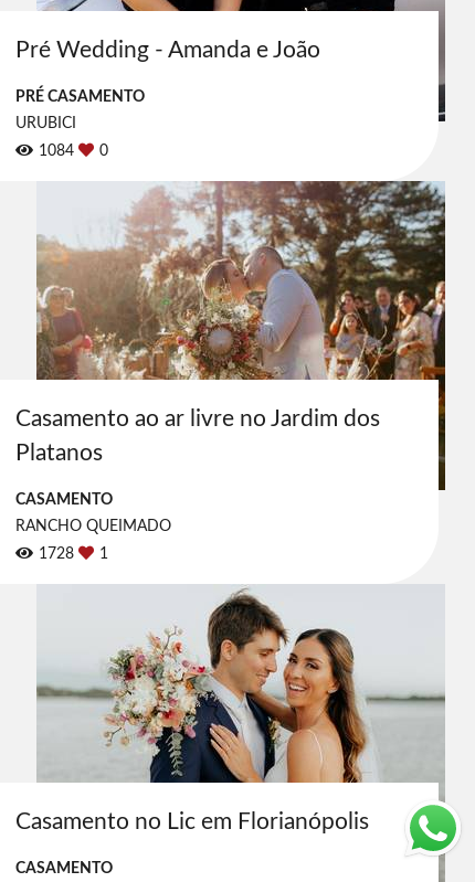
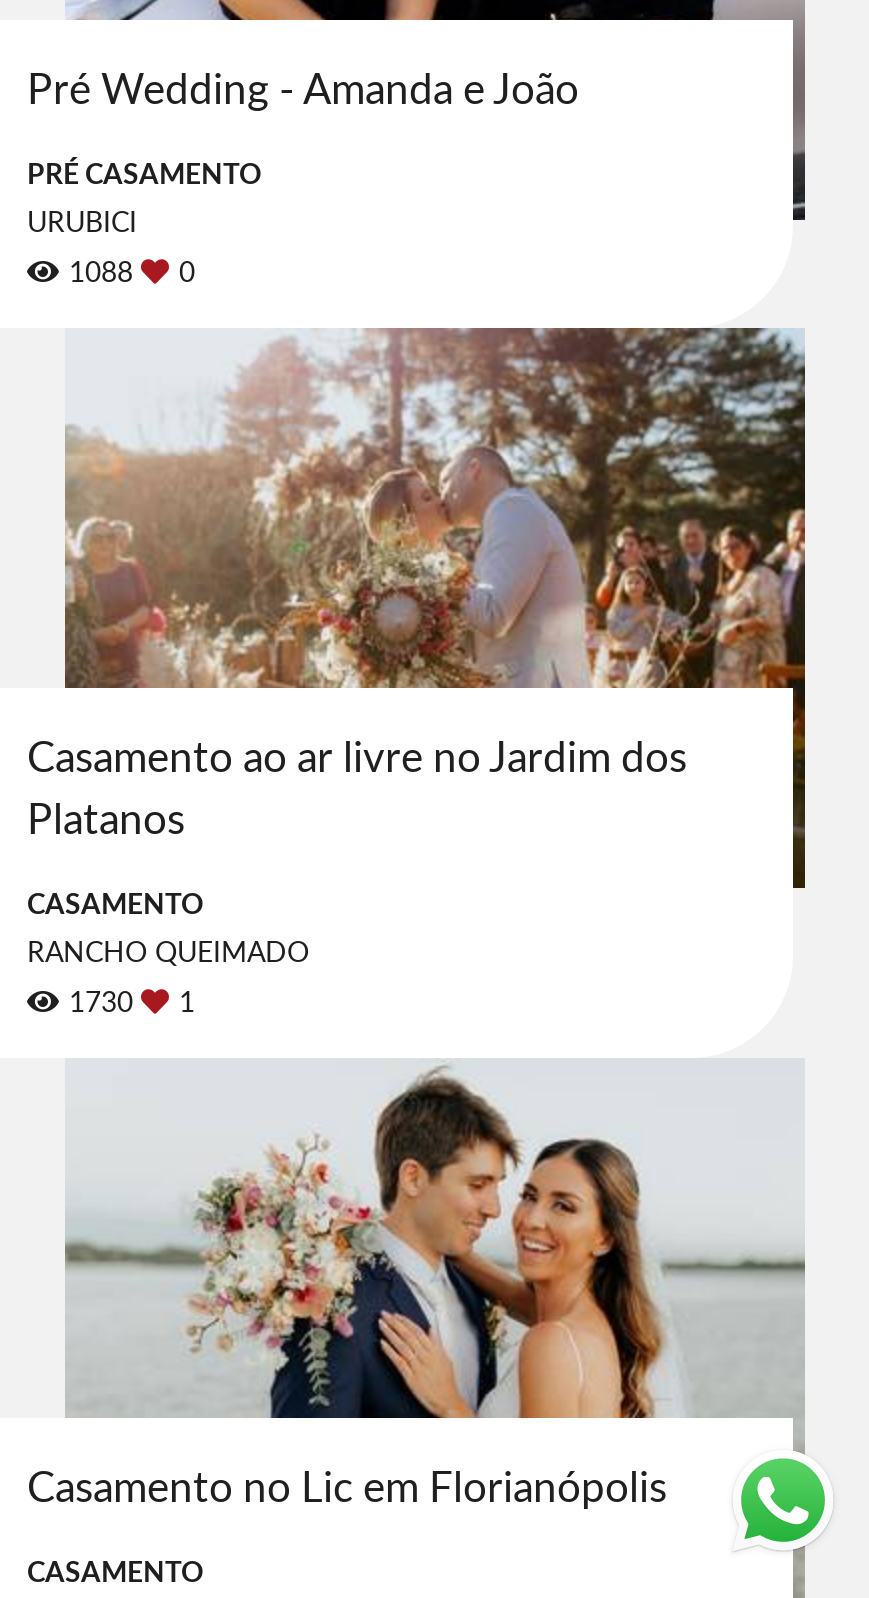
[39,143,108,159] 1084 0 -> [69,259,195,287] 1088 0
[39,546,108,561] 1728 1 -> [69,989,195,1017] 1730 1

